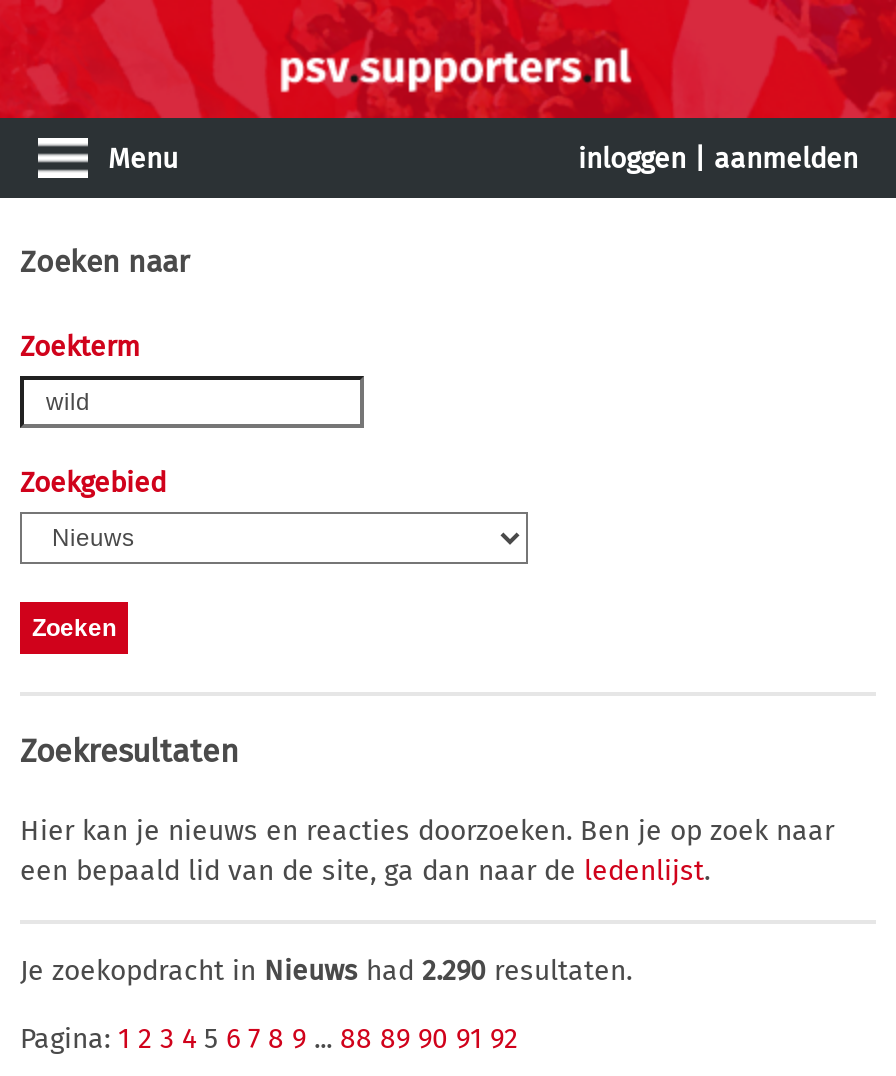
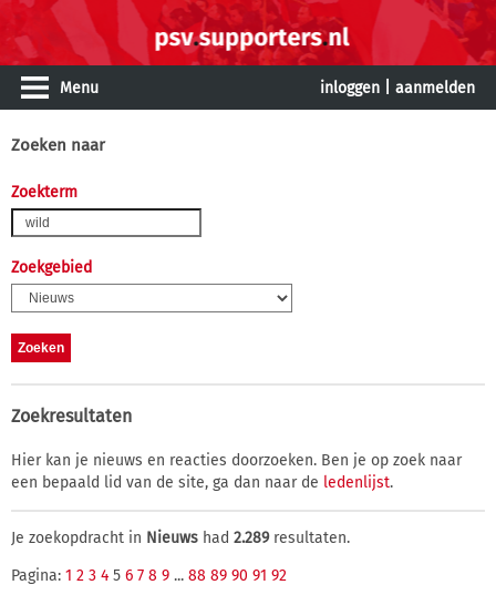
[20,954,632,988] Je zoekopdracht in Nieuws had 2.290 resultaten. -> [11,529,350,547] Je zoekopdracht in Nieuws had 2.289 resultaten.

